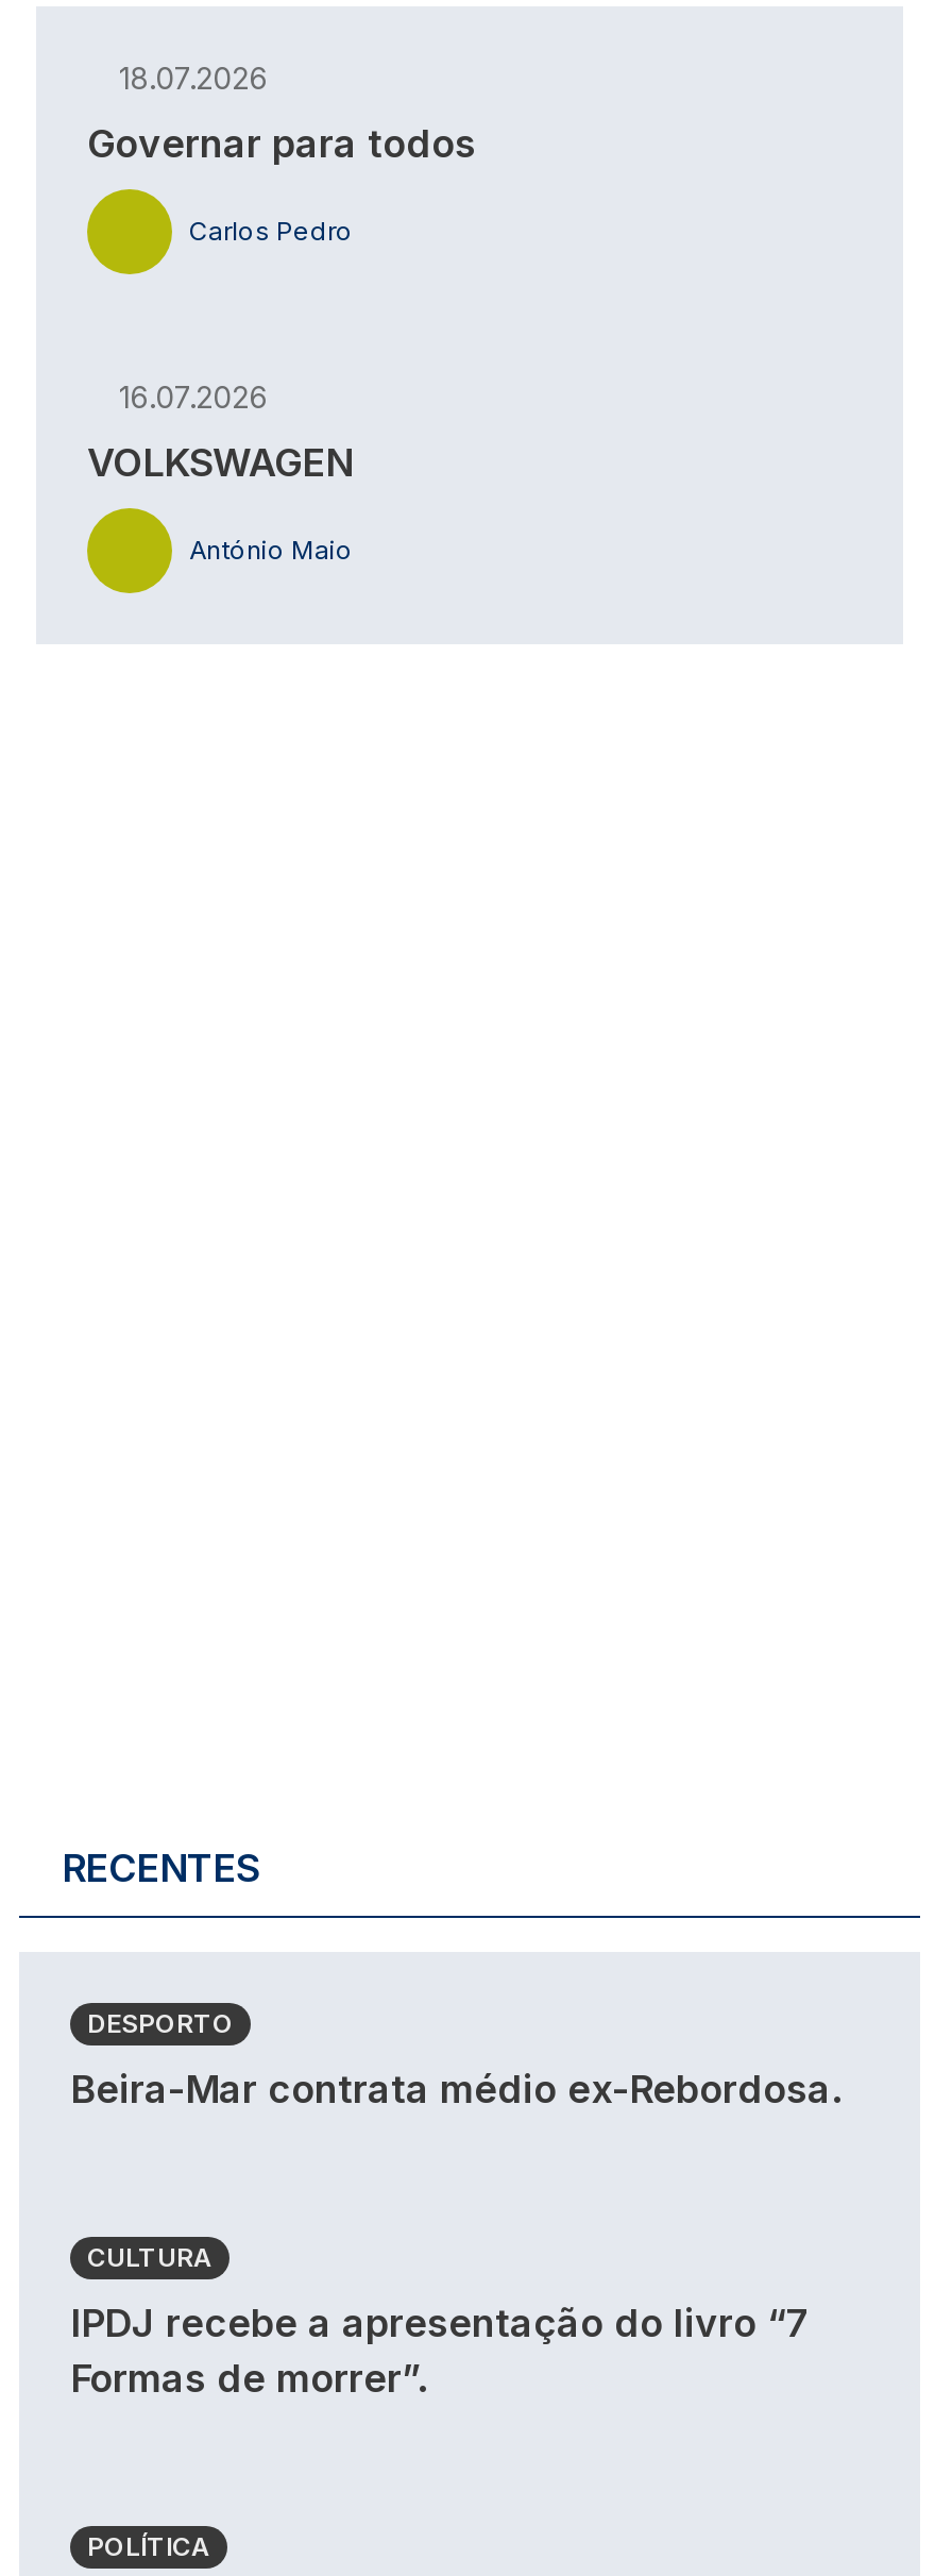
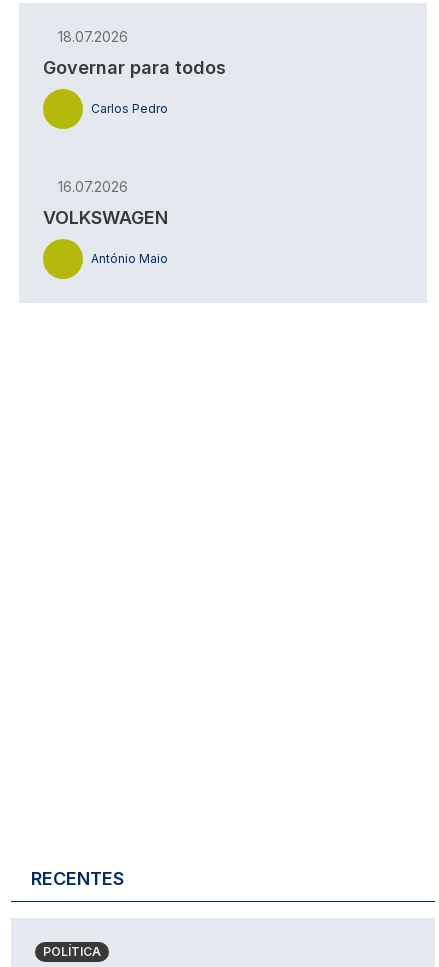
[70,2007,841,2111] DESPORTO | Beira-Mar contrata médio ex-Rebordosa. -> none
[70,2241,810,2401] CULTURA | IPDJ recebe a apresentação do livro “7 | Formas de morrer”. -> none

